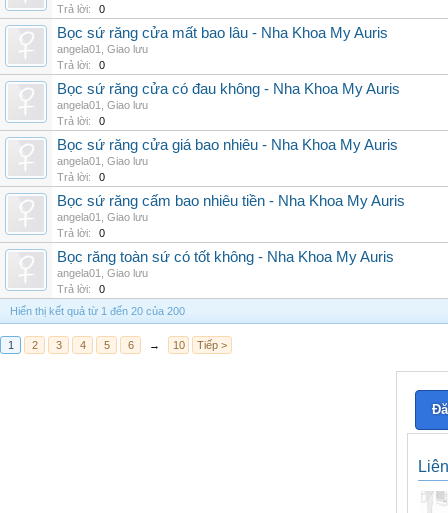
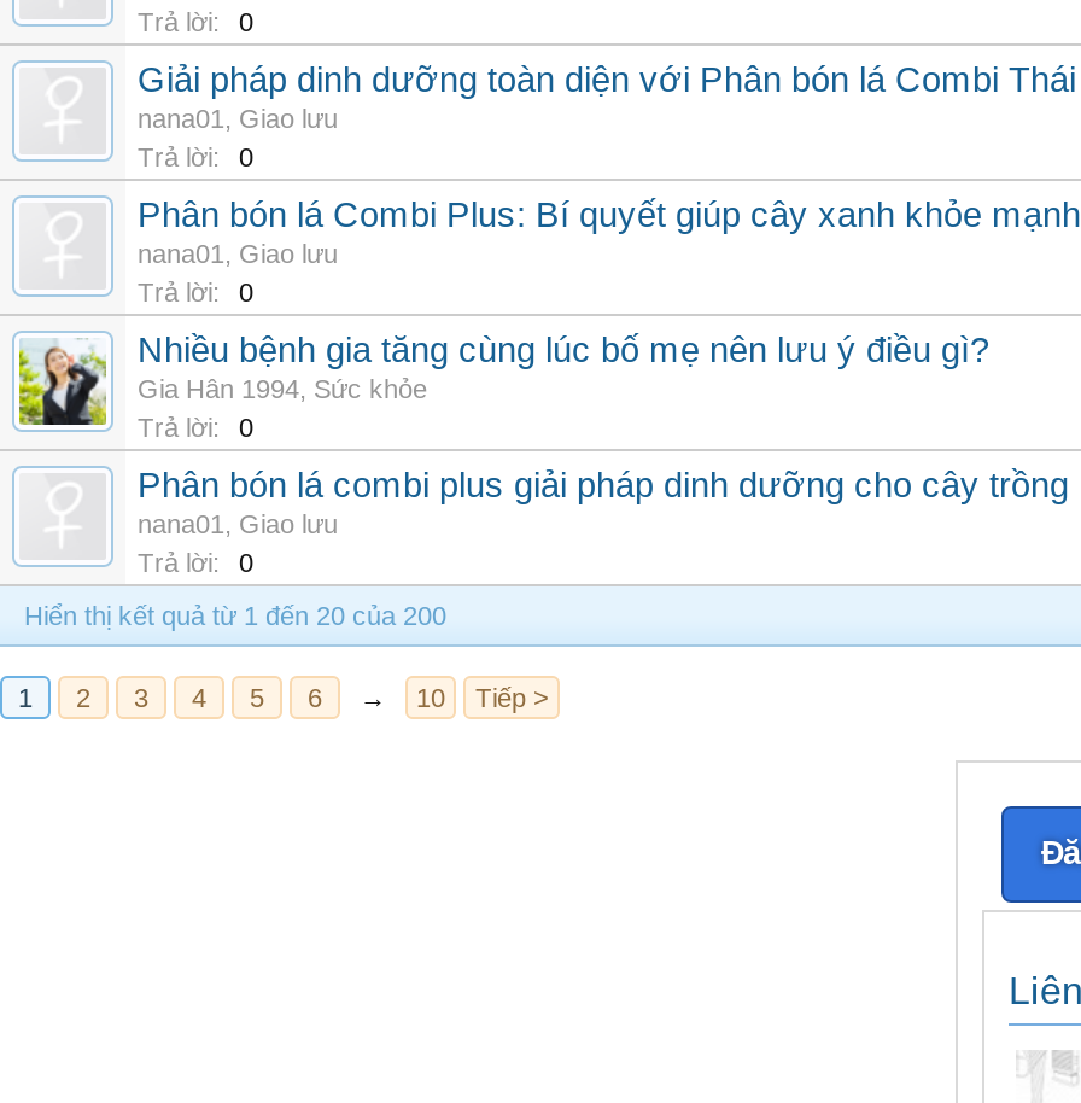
[57,25,388,55] Bọc sứ răng cửa mất bao lâu - Nha Khoa My Auris | angela01, Giao lưu -> [138,60,1076,133] Giải pháp dinh dưỡng toàn diện với Phân bón lá Combi Thái | nana01, Giao lưu
[57,81,400,111] Bọc sứ răng cửa có đau không - Nha Khoa My Auris | angela01, Giao lưu -> [138,195,1081,268] Phân bón lá Combi Plus: Bí quyết giúp cây xanh khỏe mạnh | nana01, Giao lưu
none -> [17,340,104,427] [image]
[57,137,398,167] Bọc sứ răng cửa giá bao nhiêu - Nha Khoa My Auris | angela01, Giao lưu -> [138,331,989,403] Nhiều bệnh gia tăng cùng lúc bố mẹ nên lưu ý điều gì? | Gia Hân 1994, Sức khỏe
[57,193,405,279] Bọc sứ răng cấm bao nhiêu tiền - Nha Khoa My Auris | angela01, Giao lưu | Trả lời: | 0 | Bọc răng toàn sứ có tốt không - Nha Khoa My Auris | angela01, Giao lưu -> [138,466,1069,538] Phân bón lá combi plus giải pháp dinh dưỡng cho cây trồng | nana01, Giao lưu

